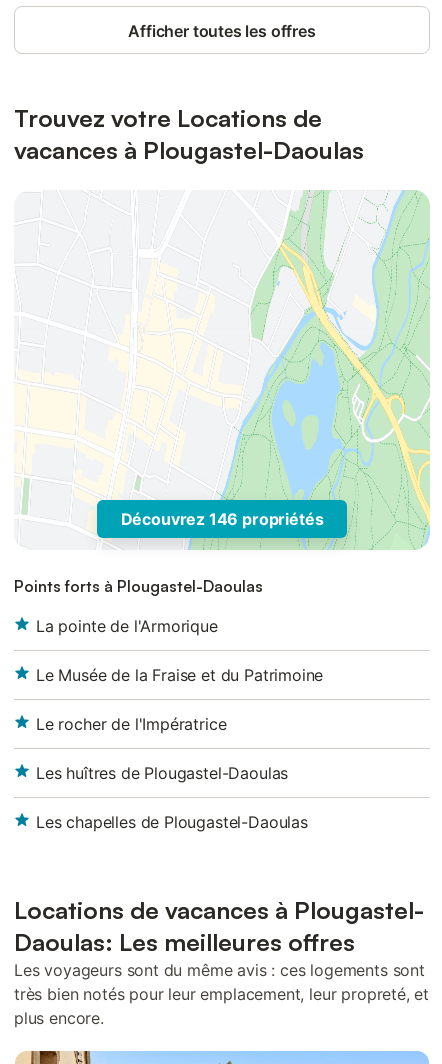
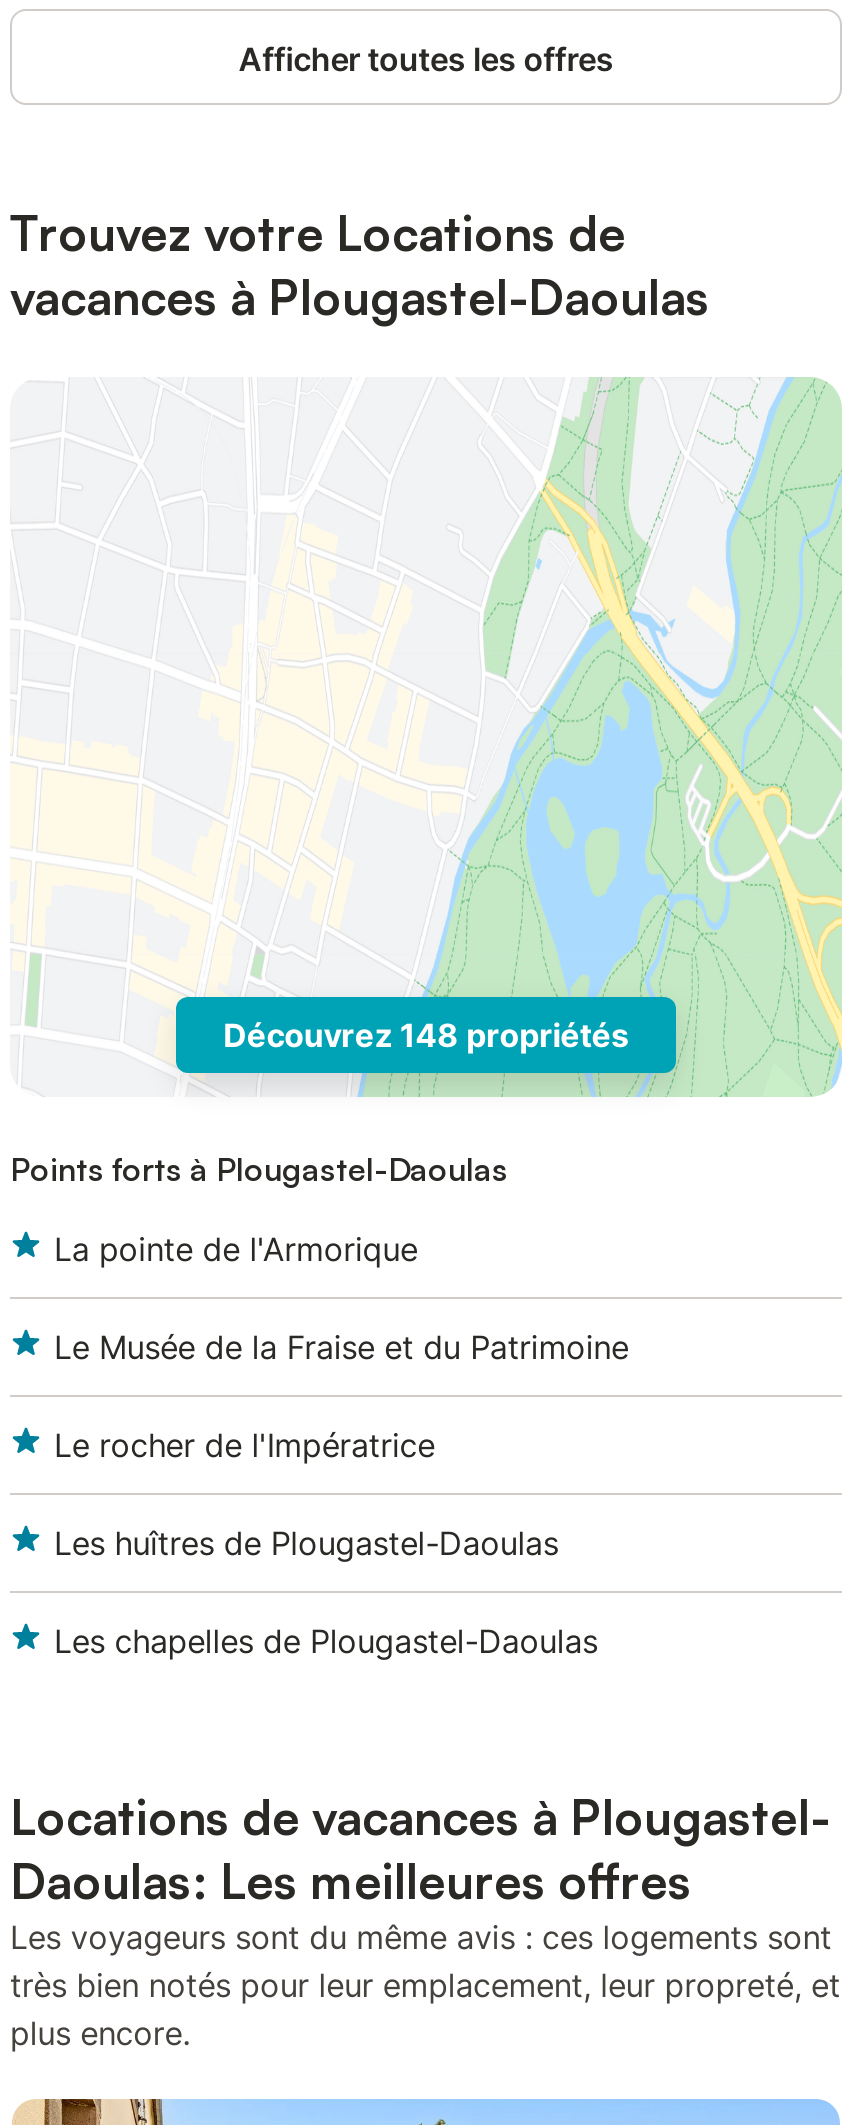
[121,509,323,529] Découvrez 146 propriétés -> [223,1015,629,1055] Découvrez 148 propriétés

